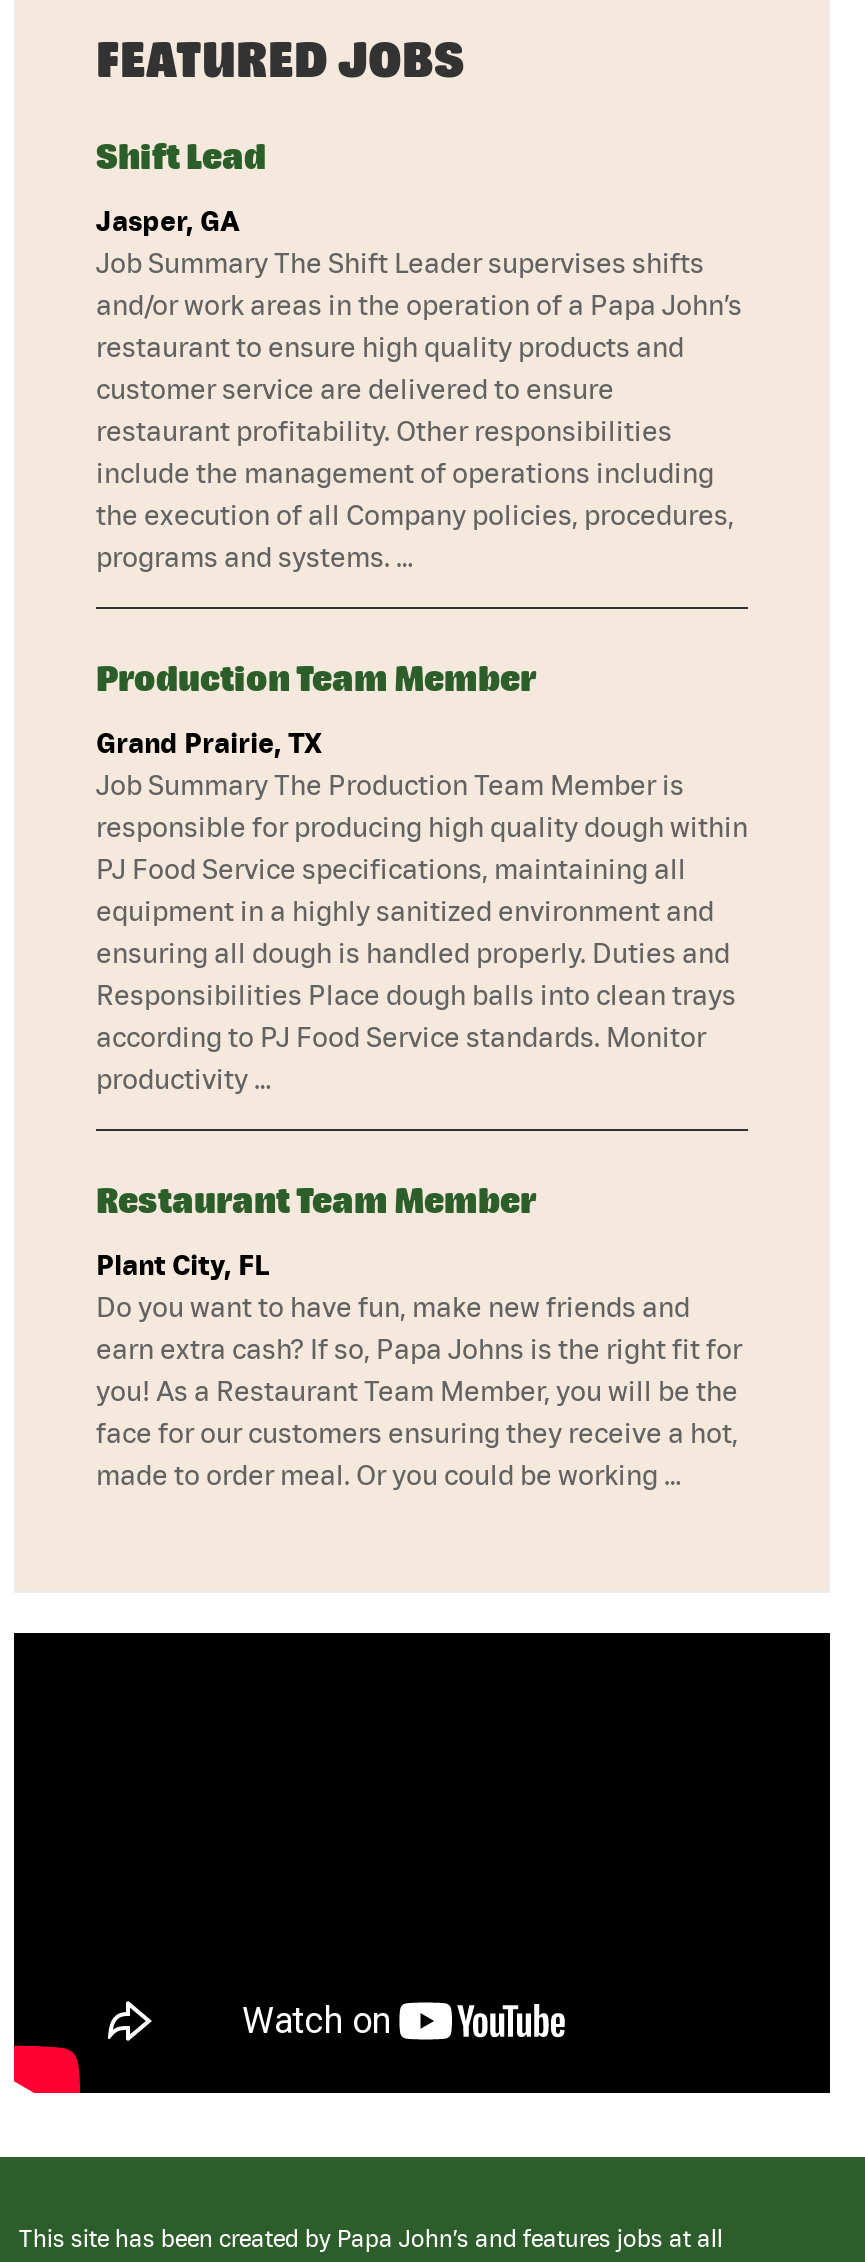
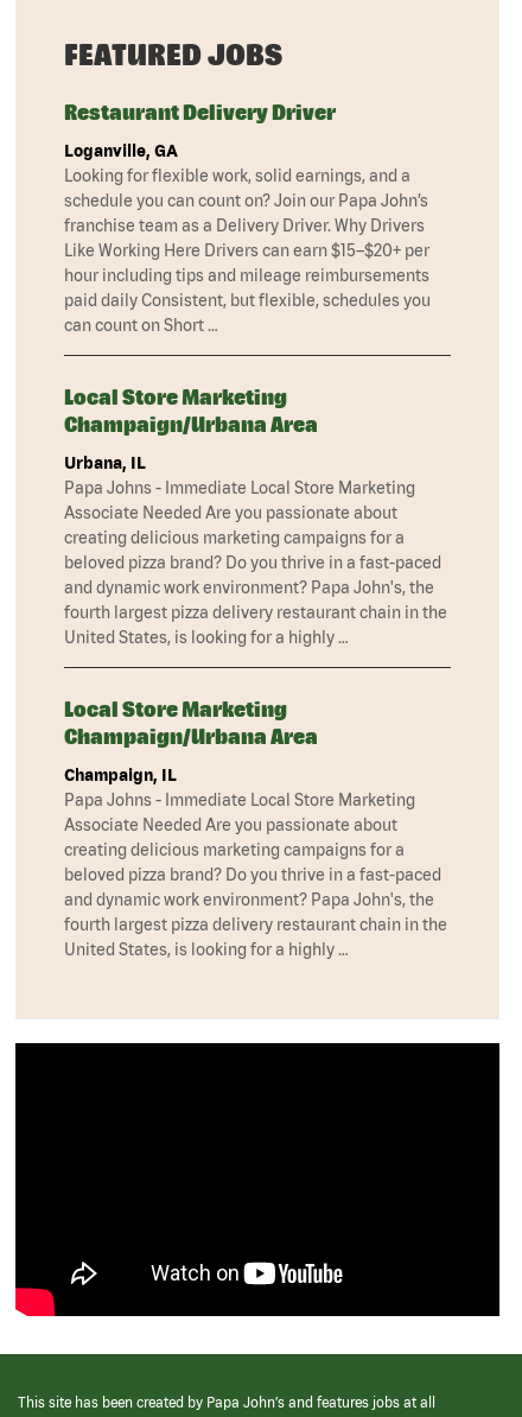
[96,136,266,178] Shift Lead -> [64,100,336,125] Restaurant Delivery Driver
[96,206,742,574] Jasper, GA | Job Summary The Shift Leader supervises shifts | and/or work areas in the operation of a Papa John’s | restaurant to ensure high quality products and | customer service are delivered to ensure | restaurant profitability. Other responsibilities | include the management of operations including | the execution of all Company policies, procedures, | programs and systems. … -> [64,142,431,335] Loganville, GA | Looking for flexible work, solid earnings, and a | schedule you can count on? Join our Papa John’s | franchise team as a Delivery Driver. Why Drivers | Like Working Here Drivers can earn $15–$20+ per | hour including tips and mileage reimbursements | paid daily Consistent, but flexible, schedules you | can count on Short …
[96,658,536,700] Production Team Member -> [64,385,318,437] Local Store Marketing | Champaign/Urbana Area
[96,728,748,1096] Grand Prairie, TX | Job Summary The Production Team Member is | responsible for producing high quality dough within | PJ Food Service specifications, maintaining all | equipment in a highly sanitized environment and | ensuring all dough is handled properly. Duties and | Responsibilities Place dough balls into clean trays | according to PJ Food Service standards. Monitor | productivity … -> [64,454,447,647] Urbana, IL | Papa Johns - Immediate Local Store Marketing | Associate Needed Are you passionate about | creating delicious marketing campaigns for a | beloved pizza brand? Do you thrive in a fast-paced | and dynamic work environment? Papa John's, the | fourth largest pizza delivery restaurant chain in the | United States, is looking for a highly …
[96,1180,536,1222] Restaurant Team Member -> [64,697,318,749] Local Store Marketing | Champaign/Urbana Area
[96,1250,742,1492] Plant City, FL | Do you want to have fun, make new friends and | earn extra cash? If so, Papa Johns is the right fit for | you! As a Restaurant Team Member, you will be the | face for our customers ensuring they receive a hot, | made to order meal. Or you could be working … -> [64,766,447,959] Champaign, IL | Papa Johns - Immediate Local Store Marketing | Associate Needed Are you passionate about | creating delicious marketing campaigns for a | beloved pizza brand? Do you thrive in a fast-paced | and dynamic work environment? Papa John's, the | fourth largest pizza delivery restaurant chain in the | United States, is looking for a highly …

